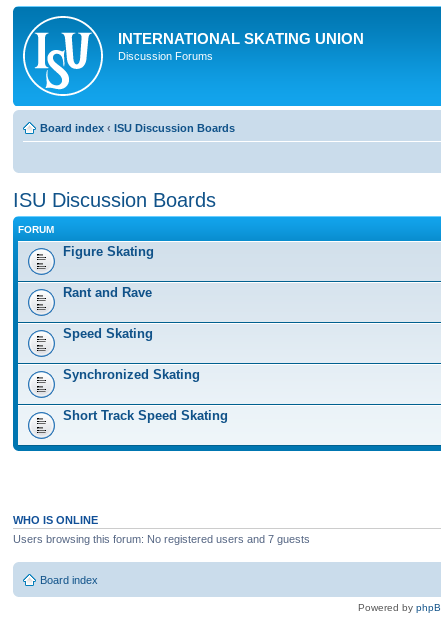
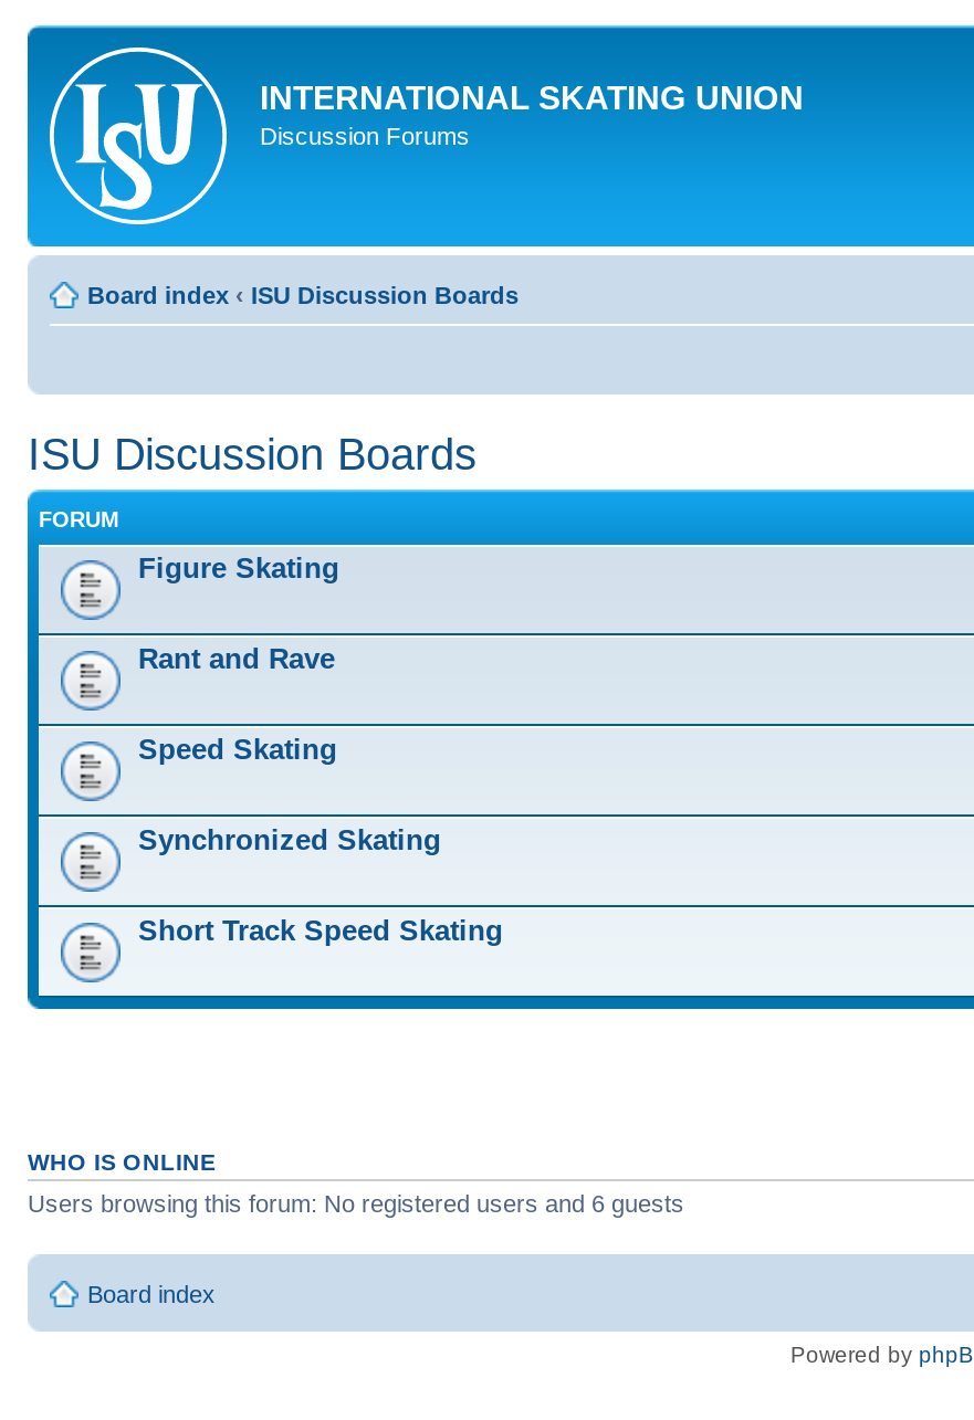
[13,532,310,544] Users browsing this forum: No registered users and 7 guests -> [28,1189,684,1216] Users browsing this forum: No registered users and 6 guests

